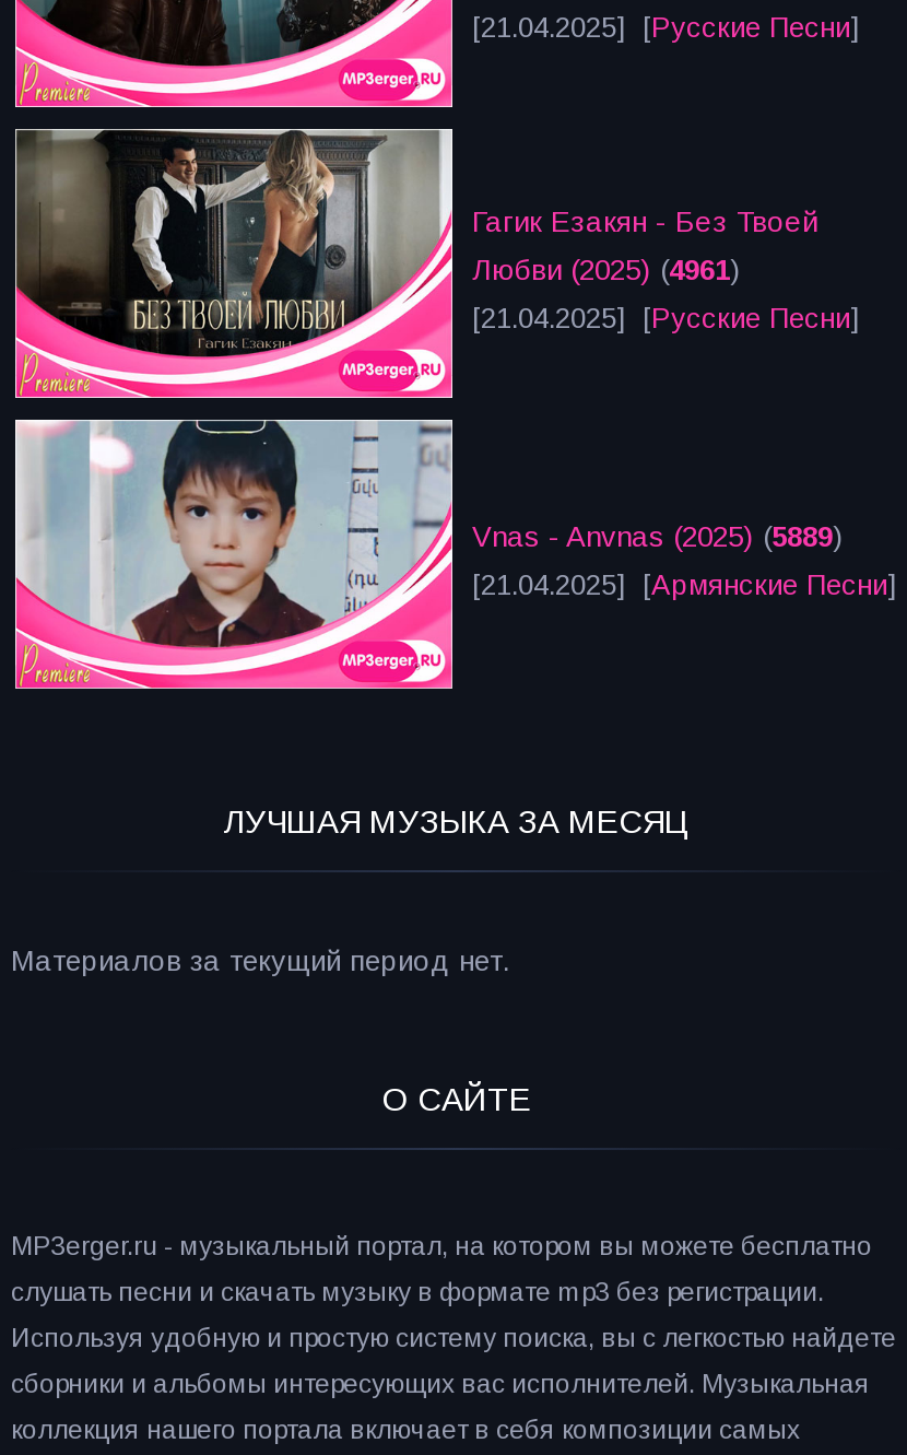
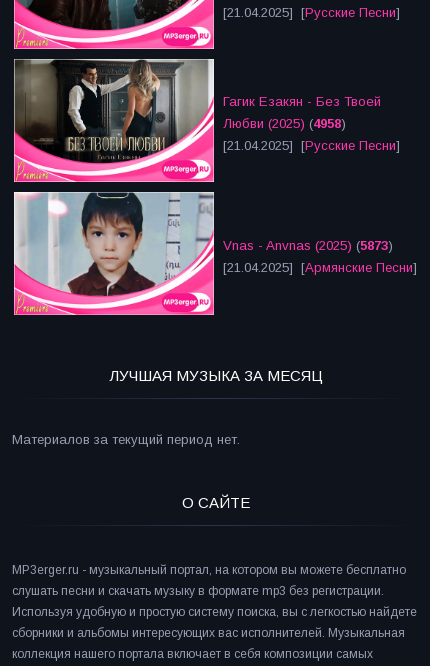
[472,254,741,287] Любви (2025) (4961) -> [223,116,346,131] Любви (2025) (4958)
[472,521,844,554] Vnas - Anvnas (2025) (5889) -> [223,238,393,253] Vnas - Anvnas (2025) (5873)

